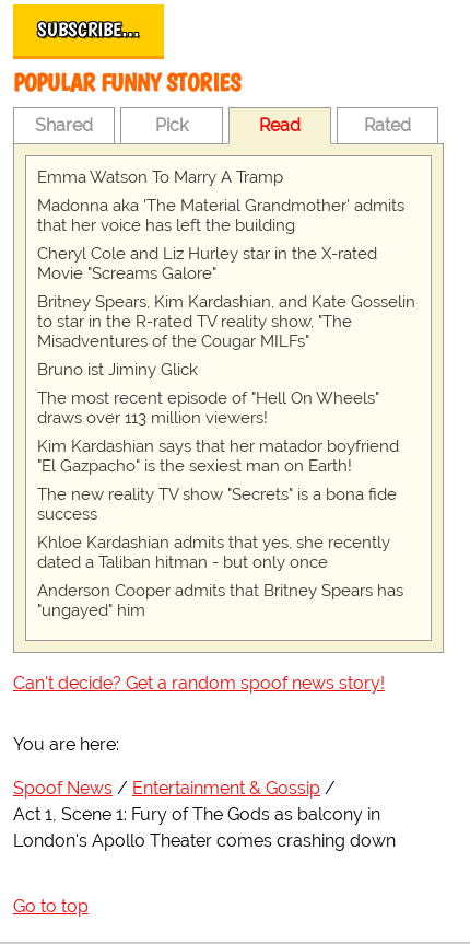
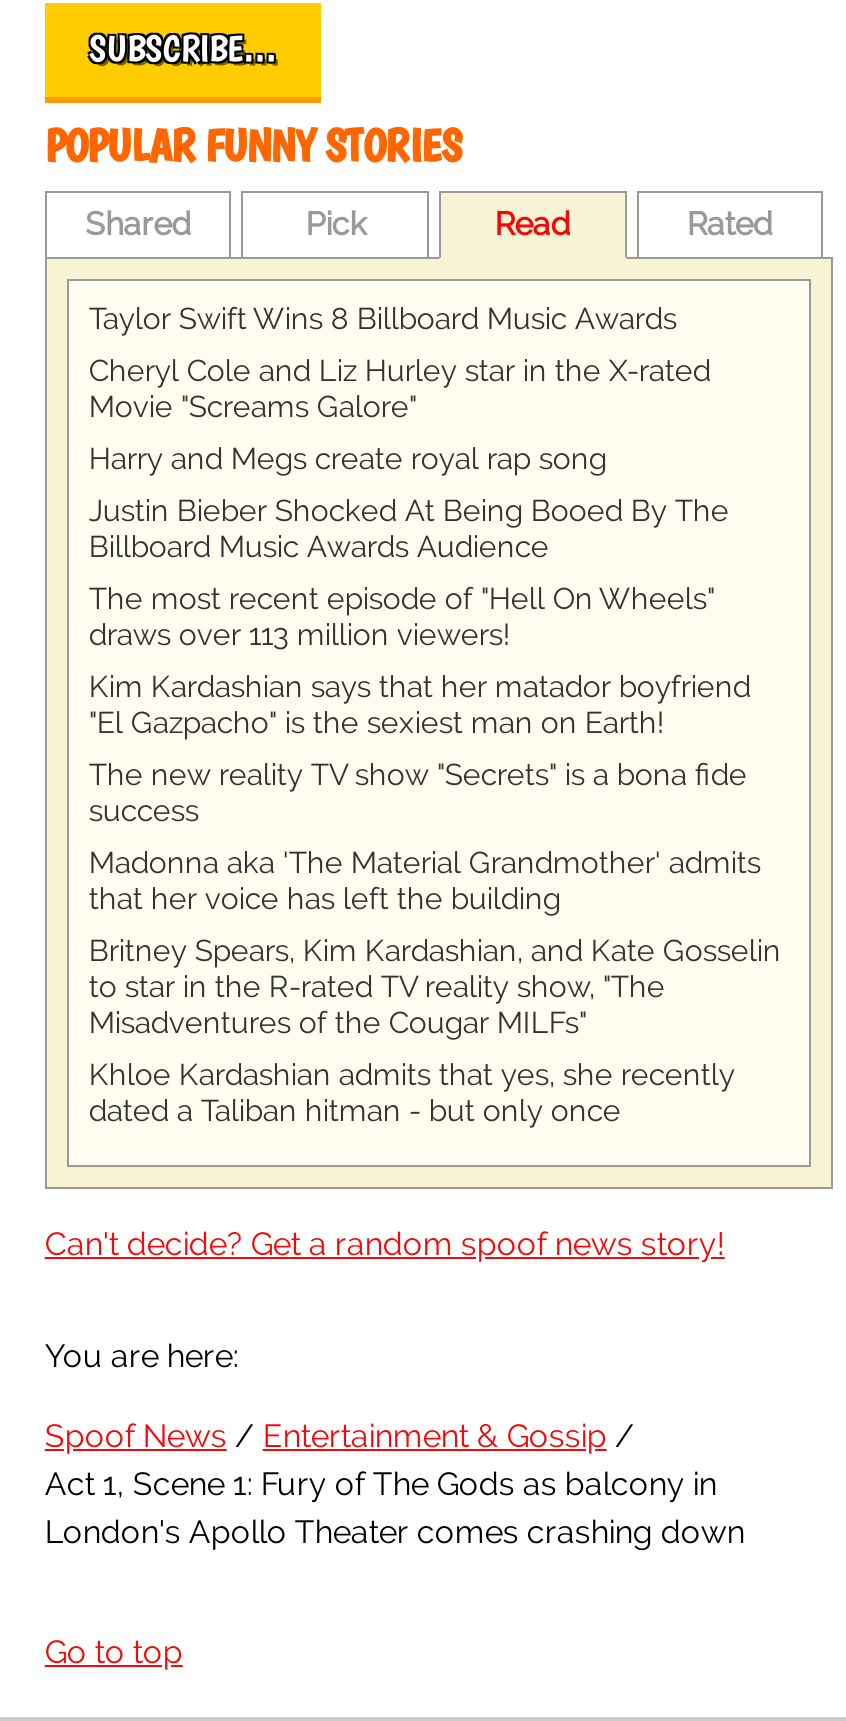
[37,167,283,187] Emma Watson To Marry A Tramp -> [89,300,677,336] Taylor Swift Wins 8 Billboard Music Awards
moved [37,196,404,235] -> [89,844,761,916]: Madonna aka 'The Material Grandmother' admits | that her voice has left the building
moved [37,244,377,283] -> [89,352,711,424]: Cheryl Cole and Liz Hurley star in the X-rated | Movie "Screams Galore"
moved [37,292,415,351] -> [89,932,781,1040]: Britney Spears, Kim Kardashian, and Kate Gosselin | to star in the R-rated TV reality show, "The | Misadventures of the Cougar MILFs"
[37,360,198,380] Bruno ist Jiminy Glick -> [89,440,729,564] Harry and Megs create royal rap song | Justin Bieber Shocked At Being Booed By The | Billboard Music Awards Audience
moved [37,388,399,524] -> [89,580,751,828]: The most recent episode of "Hell On Wheels" | draws over 113 million viewers! | Kim Kardashian says that her matador boyfriend | "El Gazpacho" is the sexiest man on Earth! | The new reality TV show "Secrets" is a bona fide | success
moved [37,533,390,572] -> [89,1056,735,1128]: Khloe Kardashian admits that yes, she recently | dated a Taliban hitman - but only once
[37,581,403,620] Anderson Cooper admits that Britney Spears has | "ungayed" him -> none

